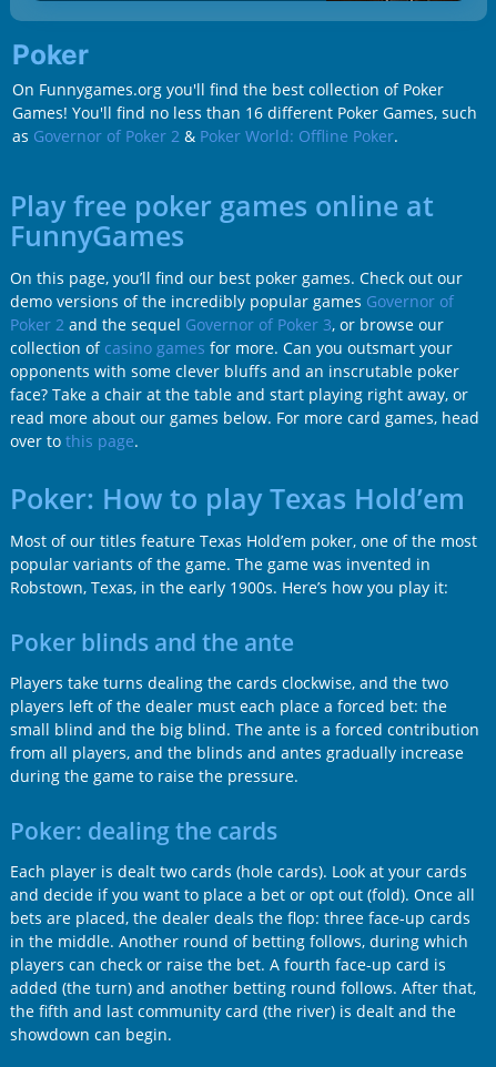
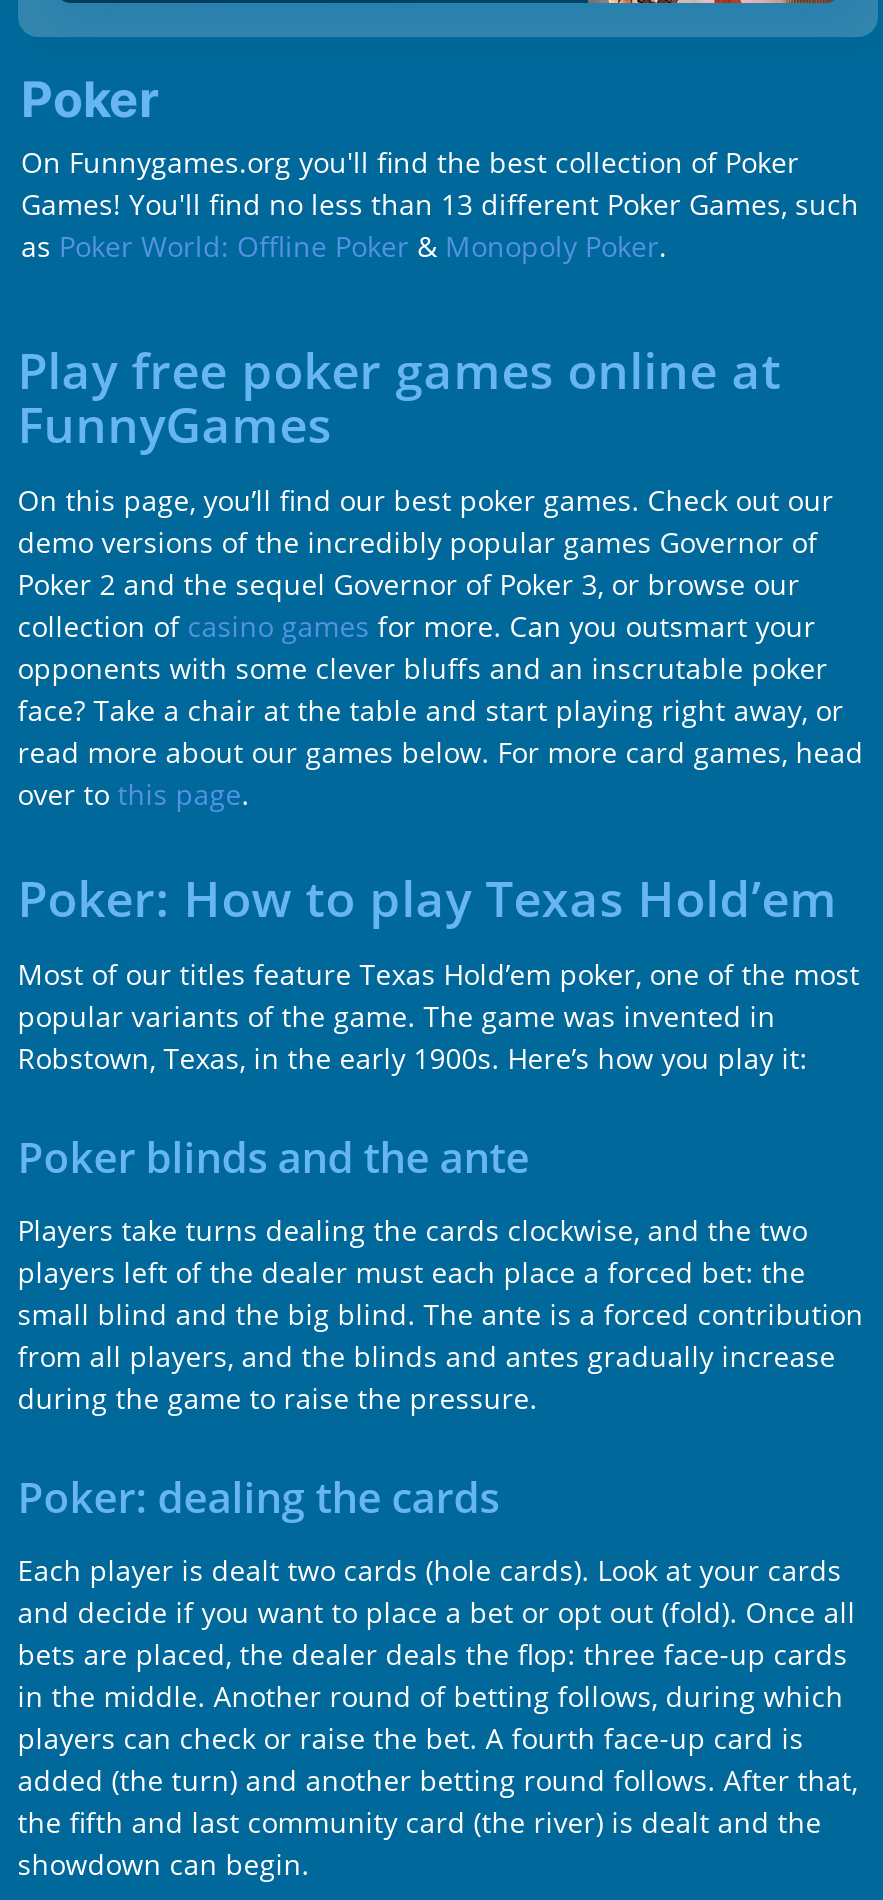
[12,102,477,147] Games! You'll find no less than 16 different Poker Games, such | as Governor of Poker 2 & Poker World: Offline Poker. -> [21,185,859,265] Games! You'll find no less than 13 different Poker Games, such | as Poker World: Offline Poker & Monopoly Poker.

